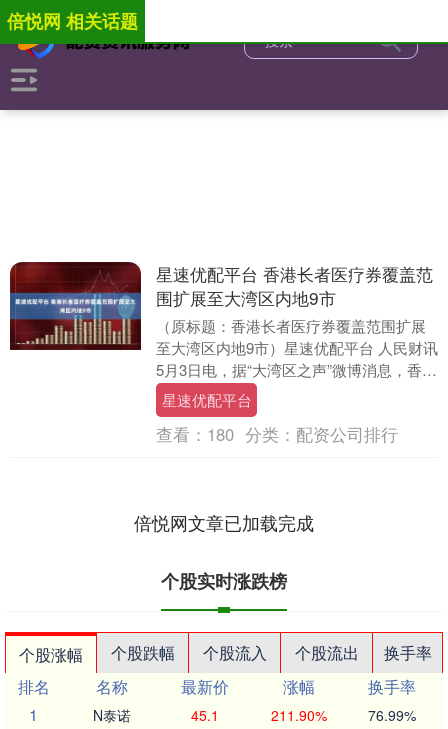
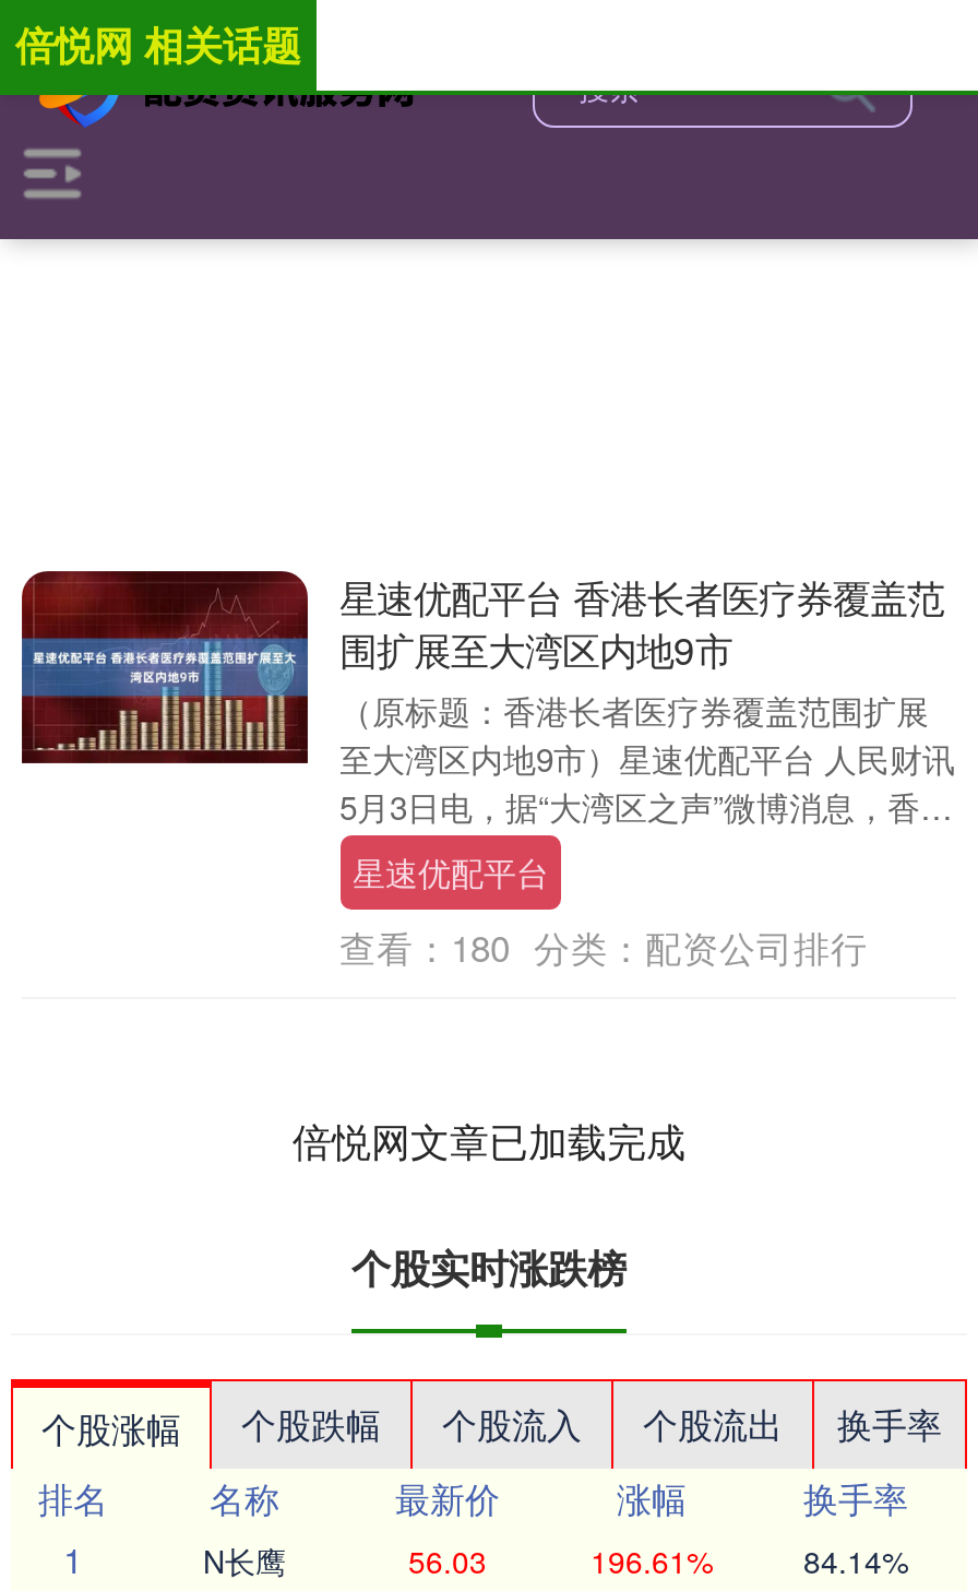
[93,705,131,725] N泰诺 -> [203,1538,286,1582] N长鹰
[191,705,219,725] 45.1 -> [408,1538,487,1582] 56.03
[270,705,326,725] 211.90% -> [591,1538,713,1582] 196.61%
[368,705,416,725] 76.99% -> [803,1538,908,1582] 84.14%

